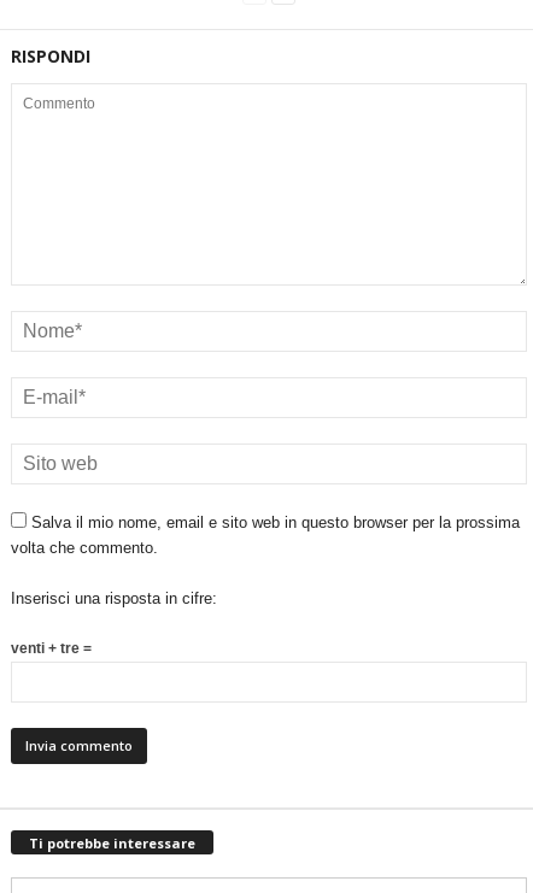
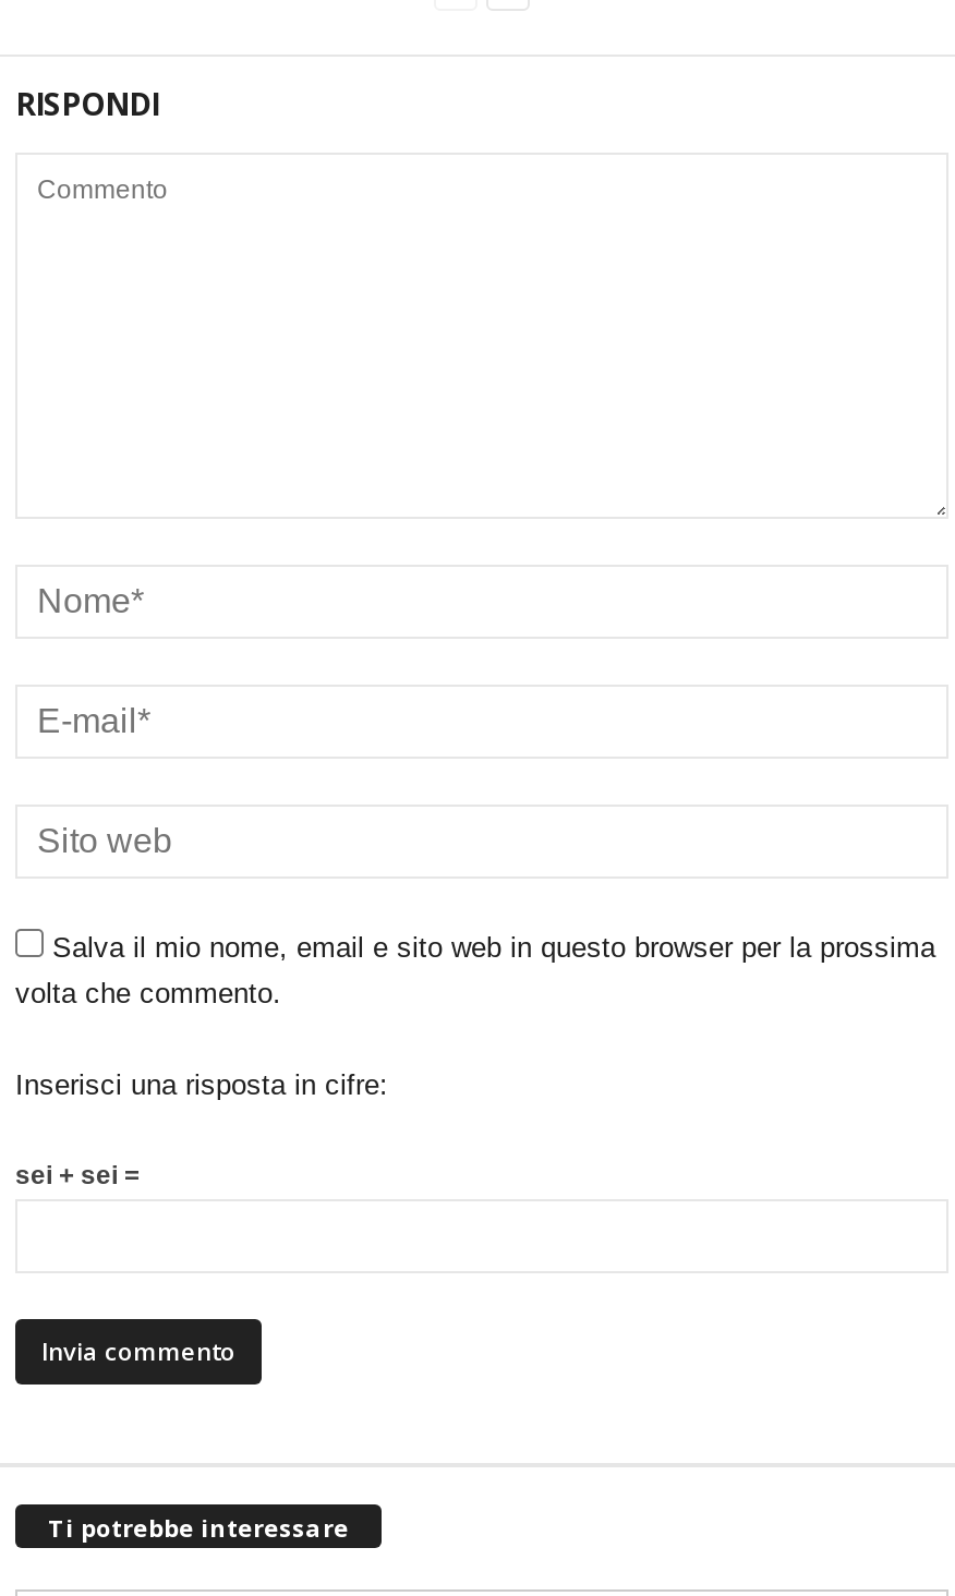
[11,640,92,657] venti + tre = -> [15,1159,140,1189] sei + sei =

